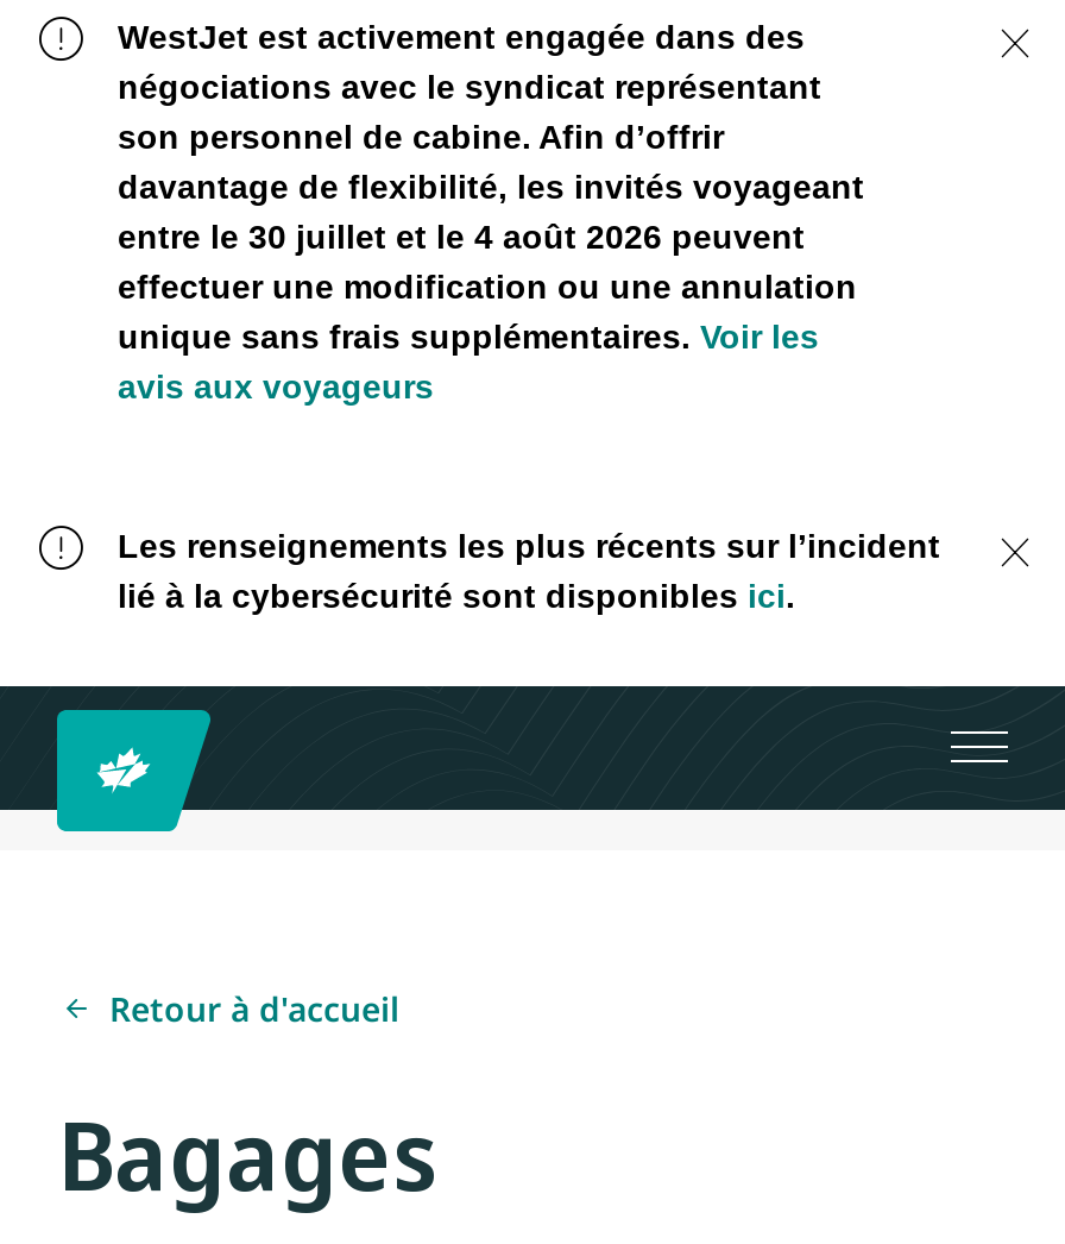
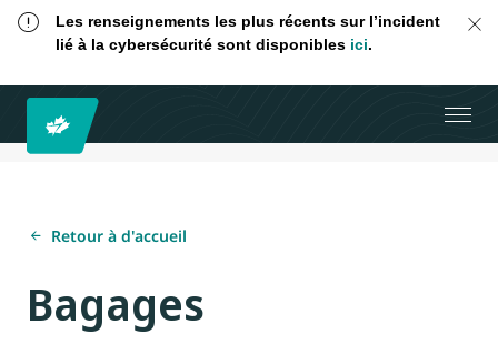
[118,18,864,406] WestJet est activement engagée dans des | négociations avec le syndicat représentant | son personnel de cabine. Afin d’offrir | davantage de flexibilité, les invités voyageant | entre le 30 juillet et le 4 août 2026 peuvent | effectuer une modification ou une annulation | unique sans frais supplémentaires. Voir les | avis aux voyageurs -> none

